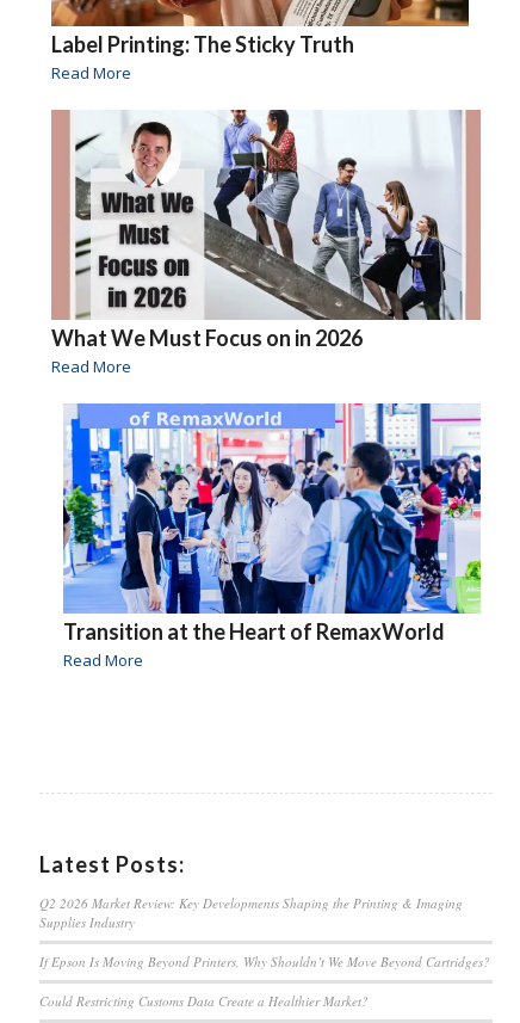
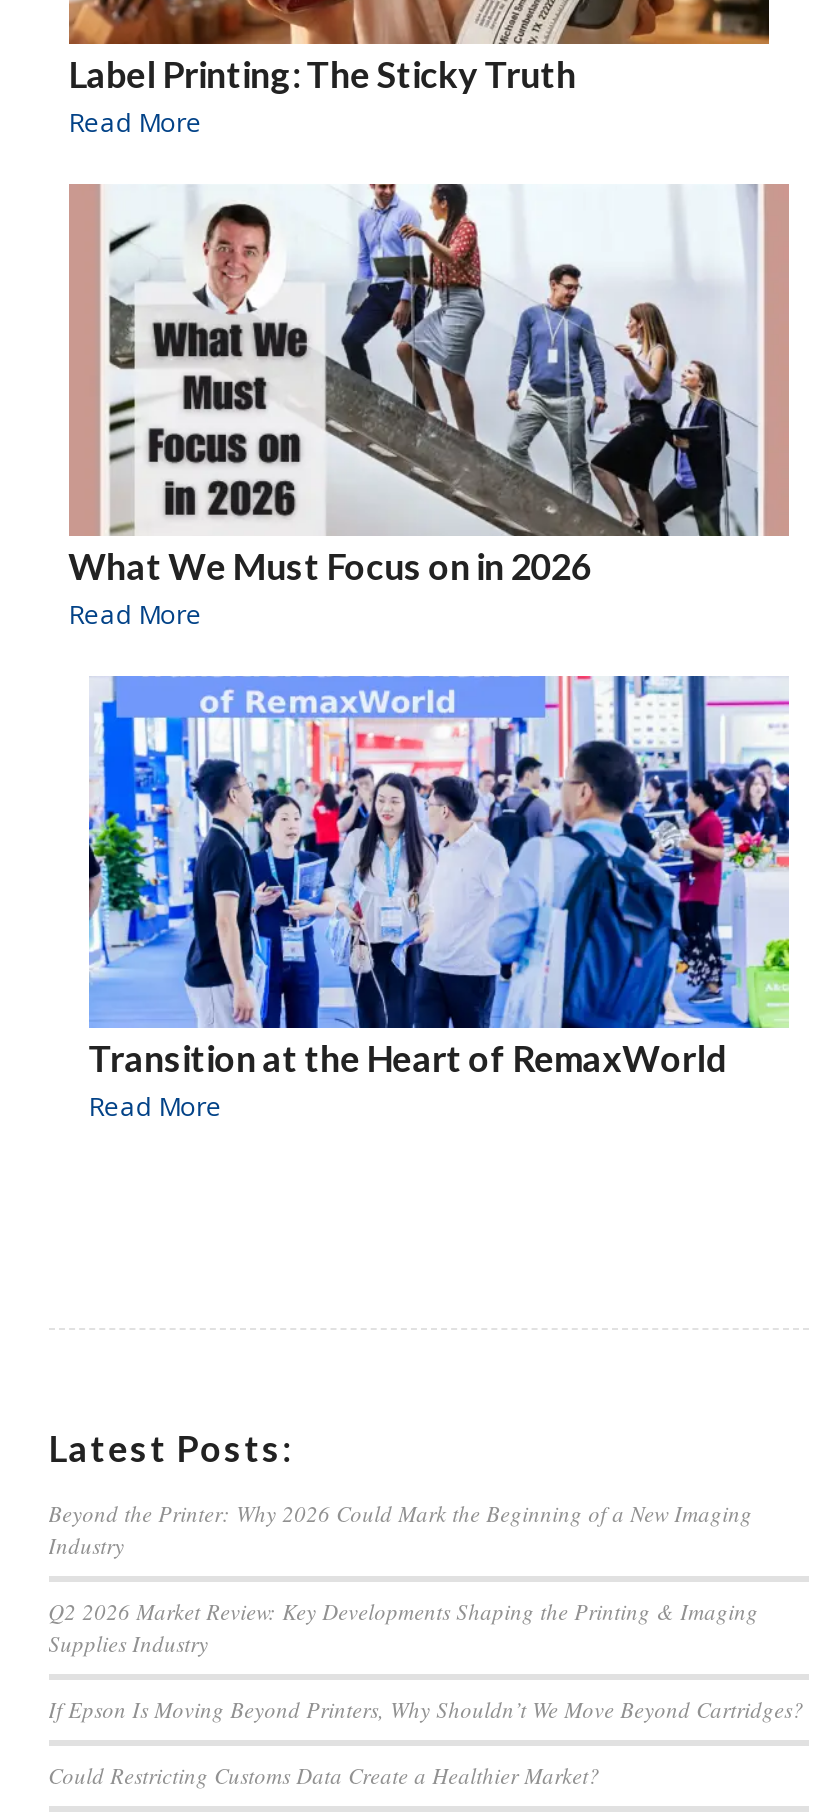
none -> [48,1498,752,1560] Beyond the Printer: Why 2026 Could Mark the Beginning of a New Imaging | Industry

